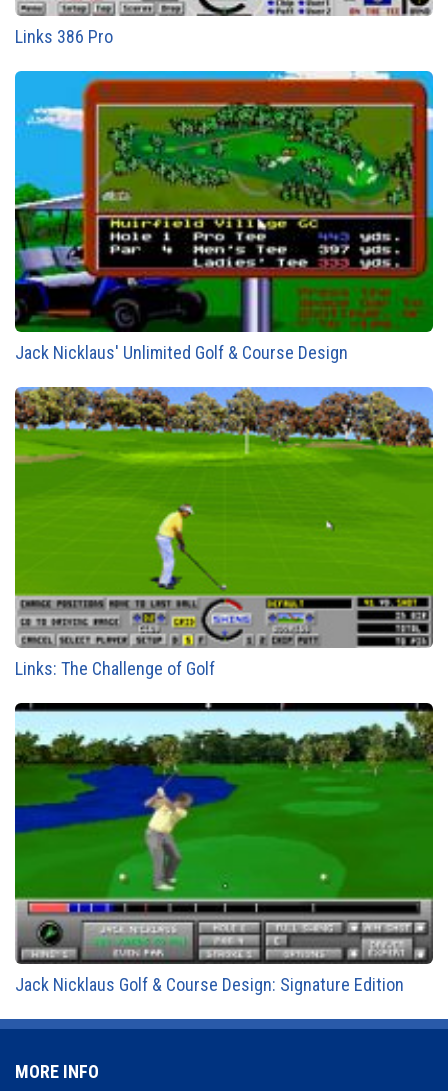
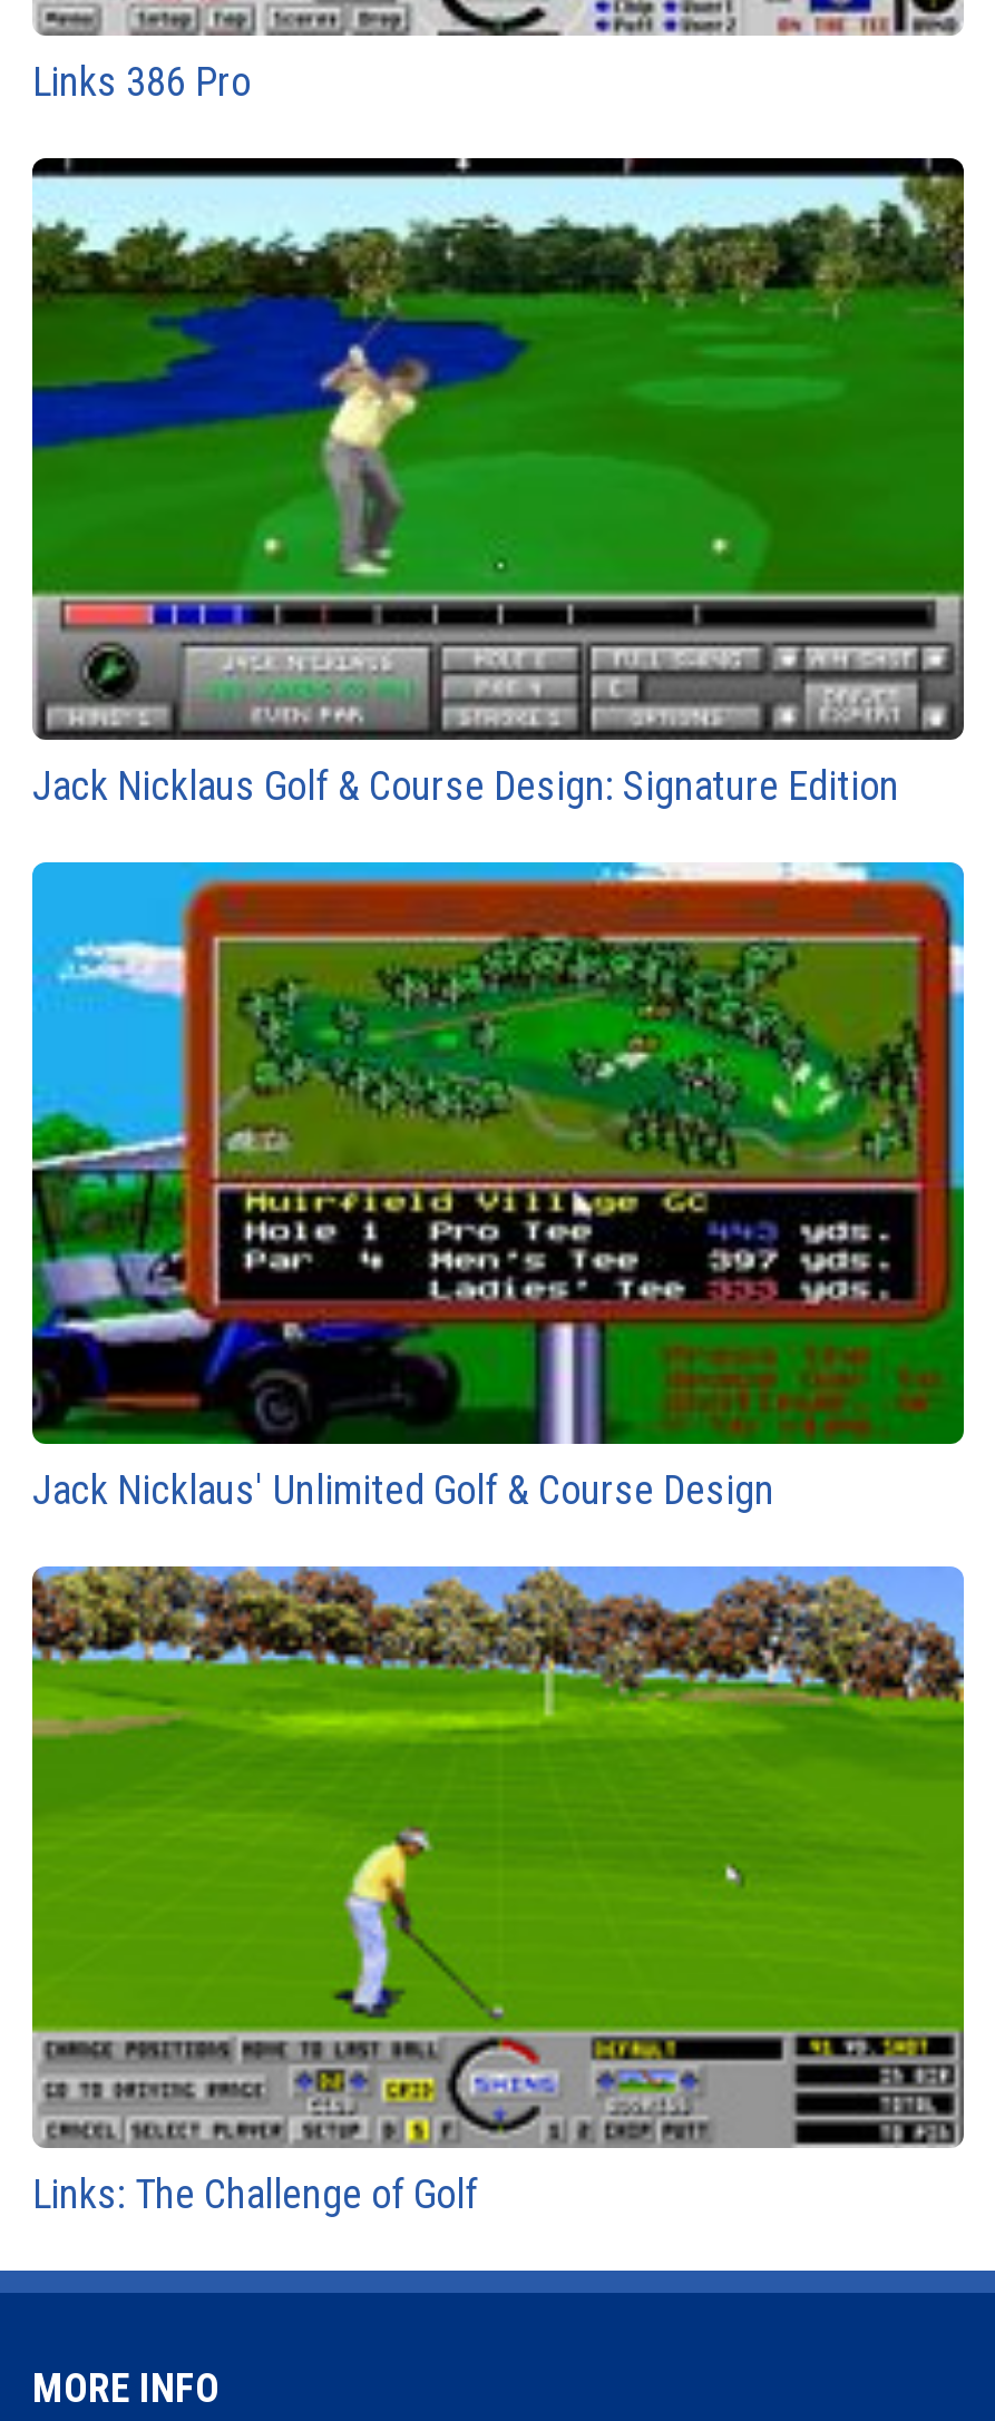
moved [13,69,434,679] -> [28,858,966,2218]: [image] | Jack Nicklaus' Unlimited Golf & Course Design | Links: The Challenge of Golf
moved [14,702,434,995] -> [30,156,966,808]: [image] | Jack Nicklaus Golf & Course Design: Signature Edition

